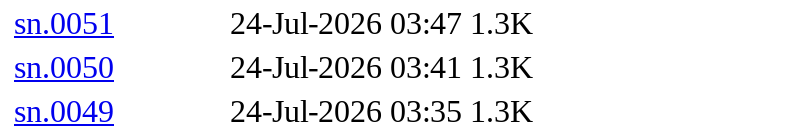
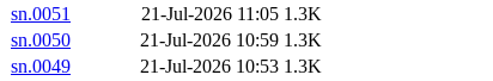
[230,7,534,41] 24-Jul-2026 03:47 1.3K -> [141,4,322,24] 21-Jul-2026 11:05 1.3K
[230,51,534,85] 24-Jul-2026 03:41 1.3K -> [140,30,322,51] 21-Jul-2026 10:59 1.3K
[230,95,534,129] 24-Jul-2026 03:35 1.3K -> [140,56,322,77] 21-Jul-2026 10:53 1.3K

